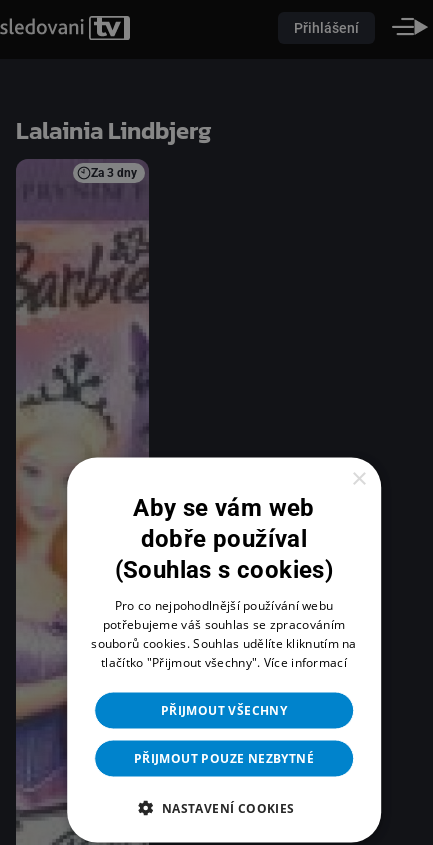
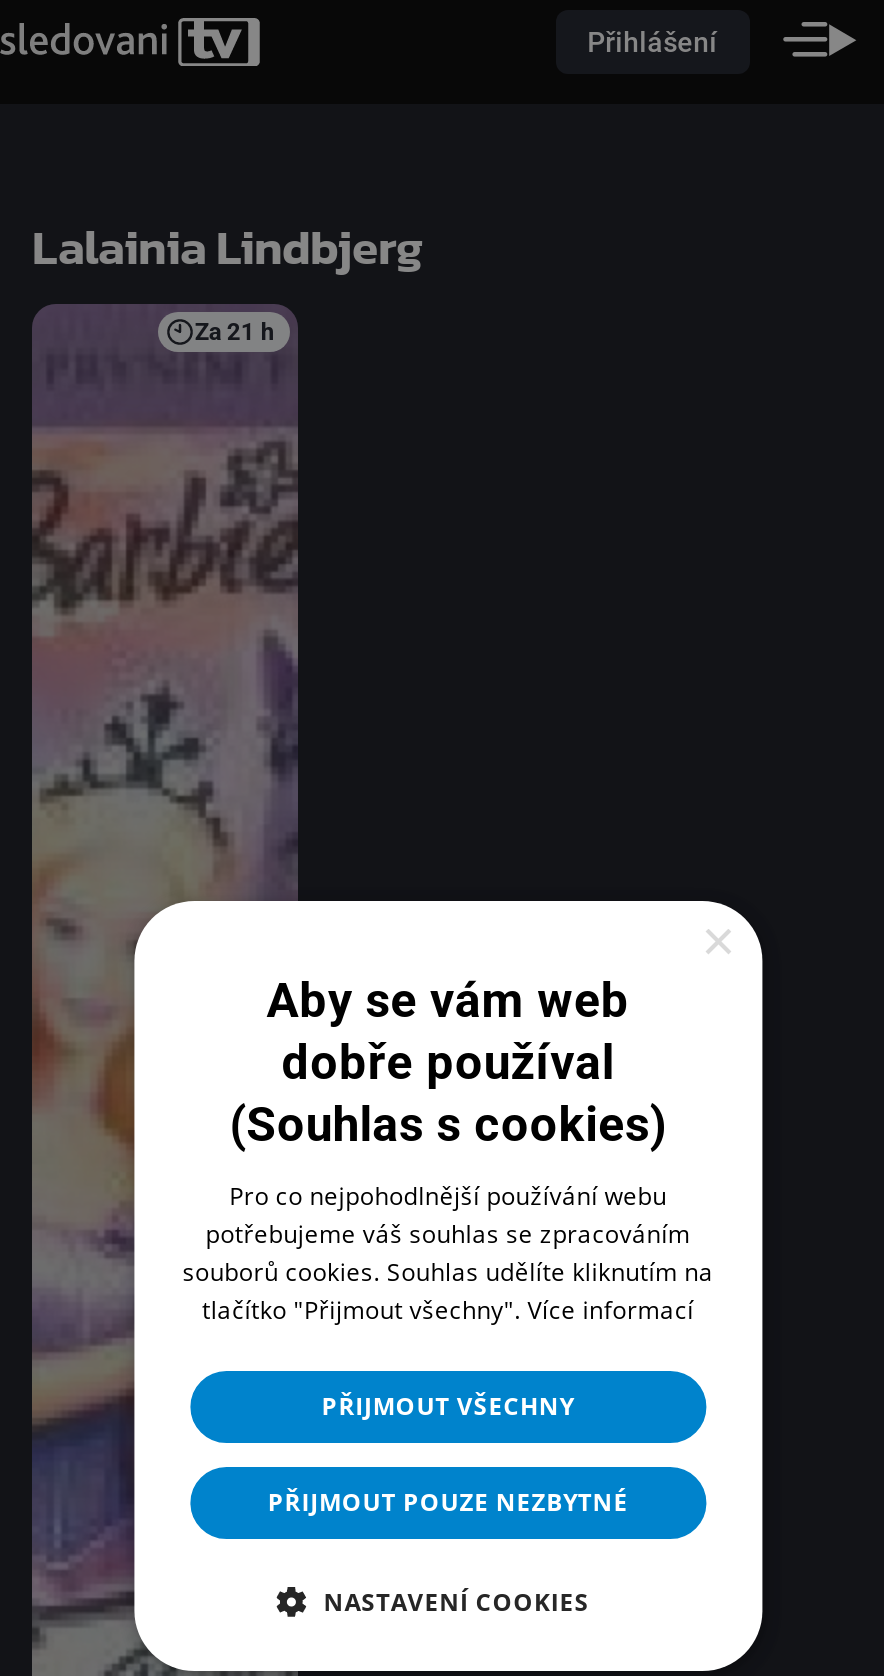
[91,166,137,180] Za 3 dny -> [195,318,275,346] Za 21 h

